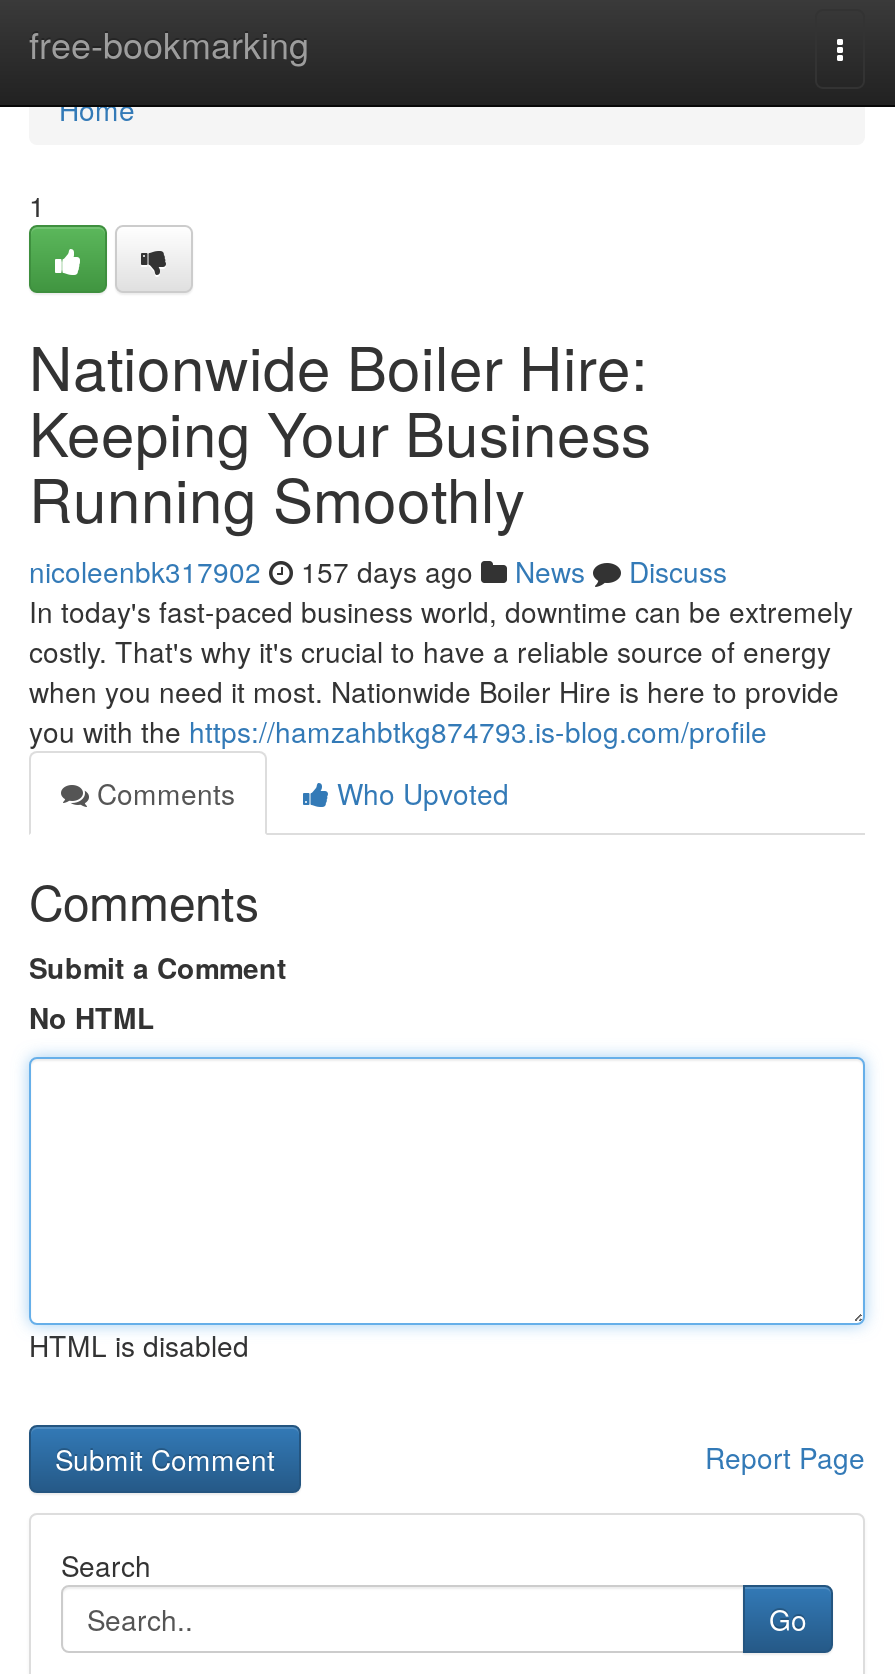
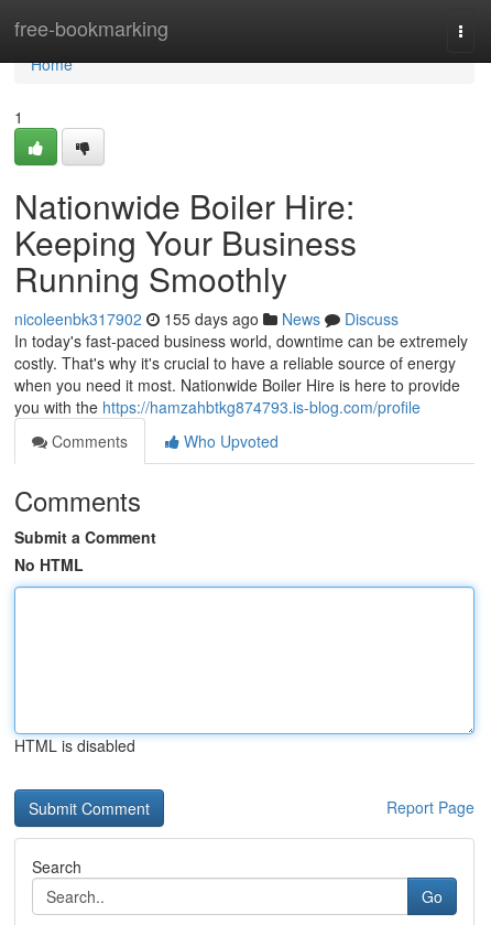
[29,551,727,591] nicoleenbk317902 157 days ago News Discuss -> [14,308,399,330] nicoleenbk317902 155 days ago News Discuss

